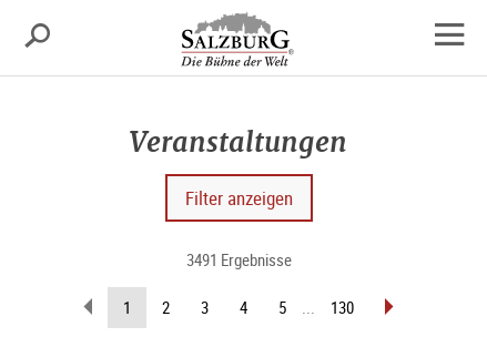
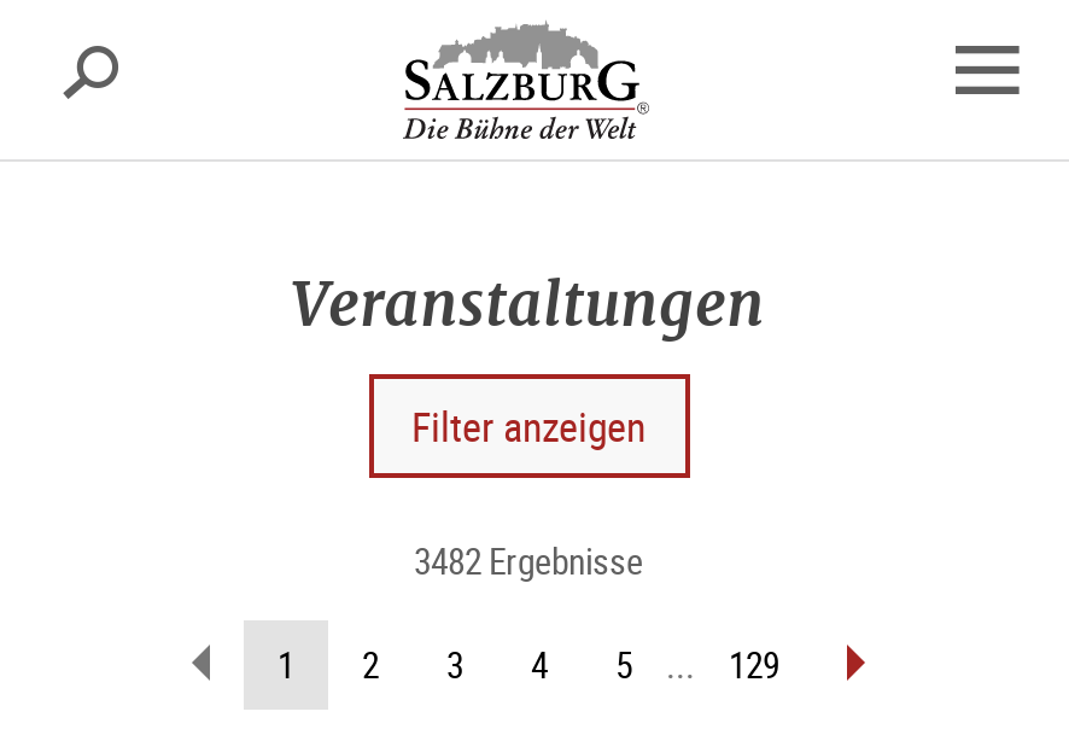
[186,248,291,270] 3491 Ergebnisse -> [414,536,643,584] 3482 Ergebnisse
[331,296,354,318] 130 -> [729,640,779,688] 129

